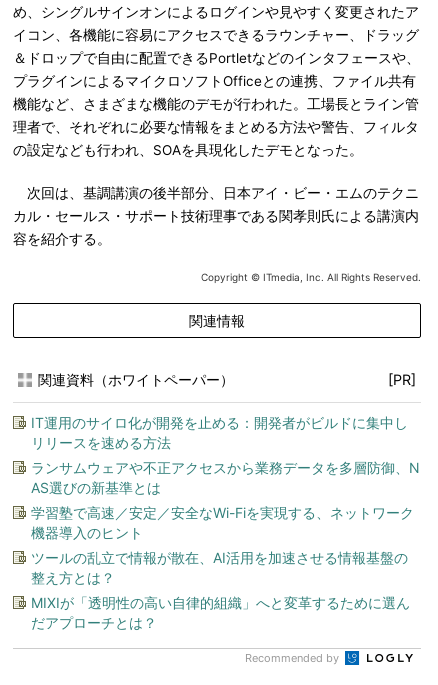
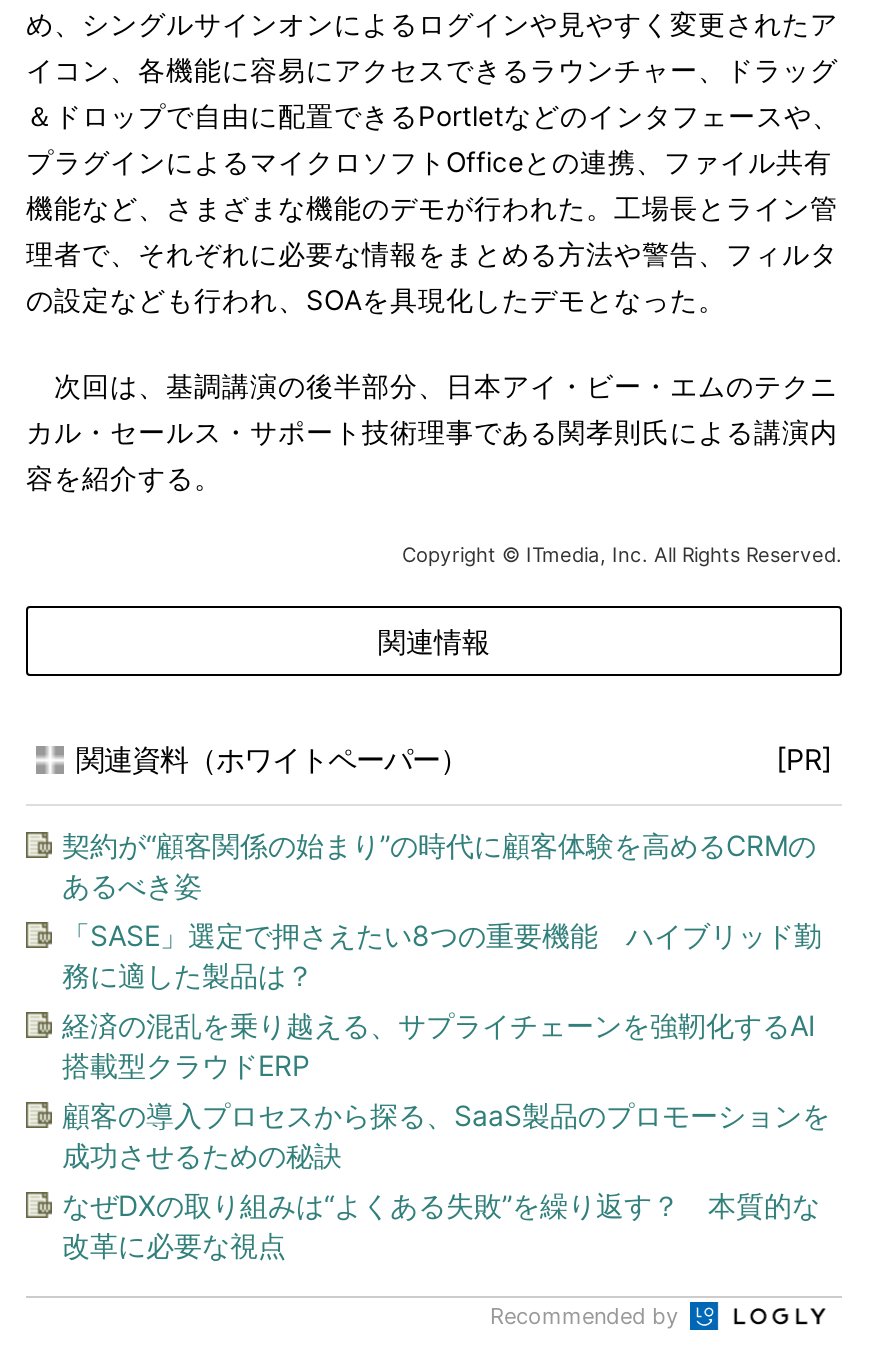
[31,414,408,451] IT運用のサイロ化が開発を止める：開発者がビルドに集中し | リリースを速める方法 -> [62,828,816,902] 契約が“顧客関係の始まり”の時代に顧客体験を高めるCRMの | あるべき姿
[31,459,420,496] ランサムウェアや不正アクセスから業務データを多層防御、N | AS選びの新基準とは -> [62,918,822,992] 「SASE」選定で押さえたい8つの重要機能 ハイブリッド勤 | 務に適した製品は？
[31,504,414,541] 学習塾で高速／安定／安全なWi-Fiを実現する、ネットワーク | 機器導入のヒント -> [62,1008,816,1082] 経済の混乱を乗り越える、サプライチェーンを強靭化するAI | 搭載型クラウドERP
[31,549,408,586] ツールの乱立で情報が散在、AI活用を加速させる情報基盤の | 整え方とは？ -> [62,1098,830,1172] 顧客の導入プロセスから探る、SaaS製品のプロモーションを | 成功させるための秘訣
[31,594,410,631] MIXIが「透明性の高い自律的組織」へと変革するために選ん | だアプローチとは？ -> [62,1188,820,1262] なぜDXの取り組みは“よくある失敗”を繰り返す？ 本質的な | 改革に必要な視点

